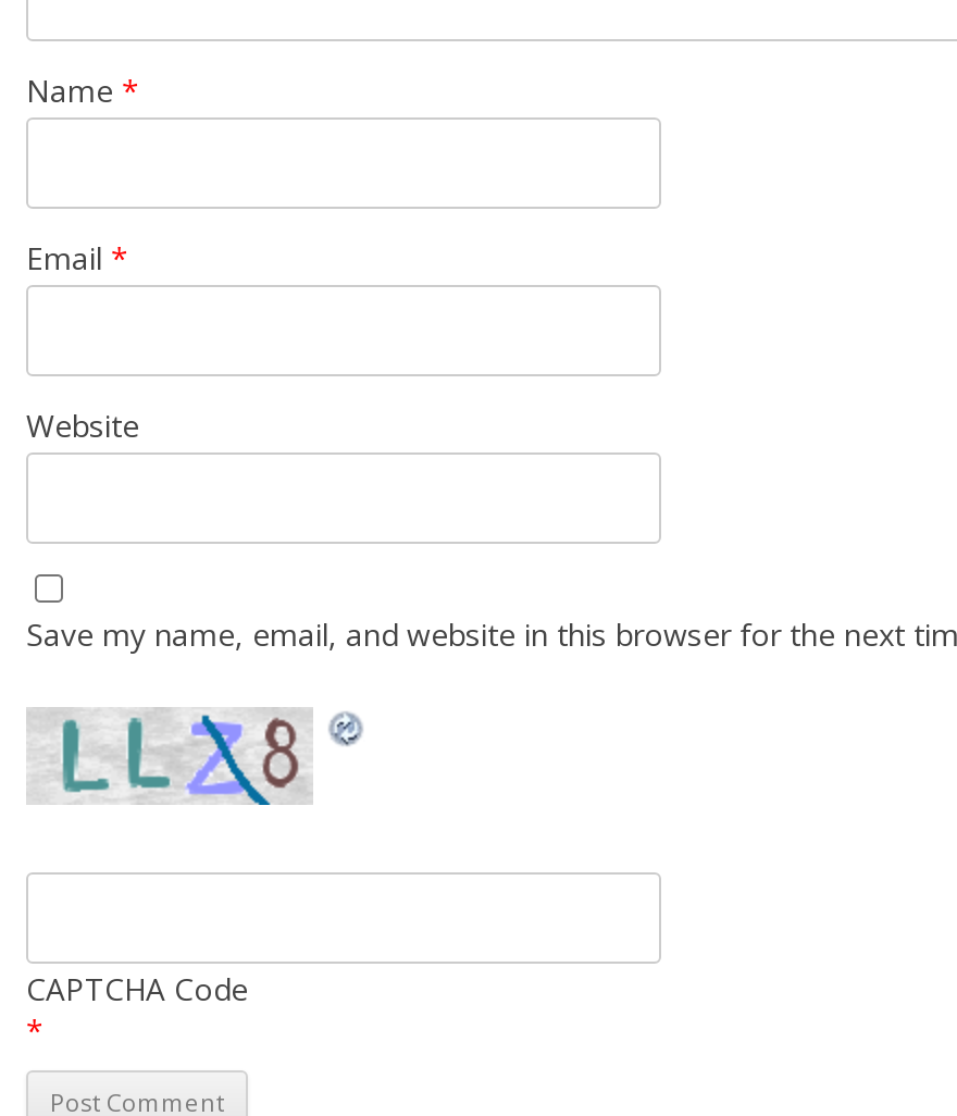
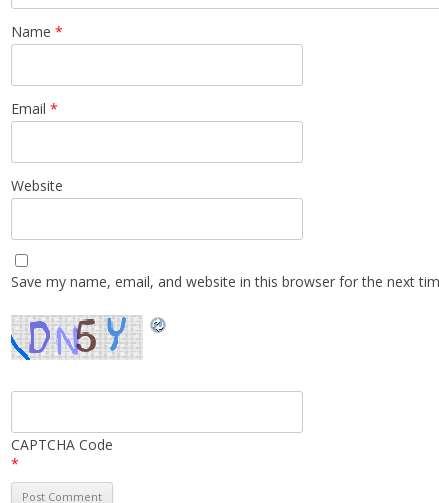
[26,709,307,807] [image] -> [10,316,139,361] [image]

